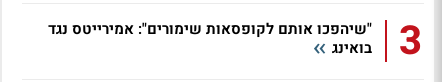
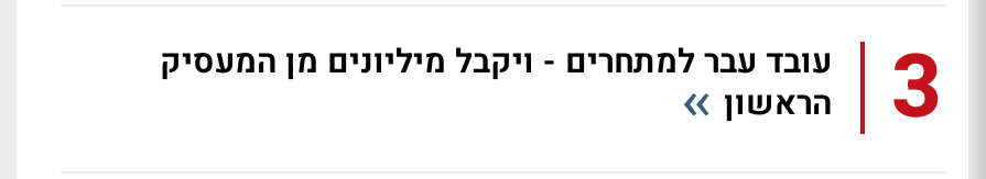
[48,18,372,59] "שיהפכו אותם לקופסאות שימורים": אמירייטס נגד | בואינג -> [160,37,832,127] עובד עבר למתחרים - ויקבל מיליונים מן המעסיק | הראשון

